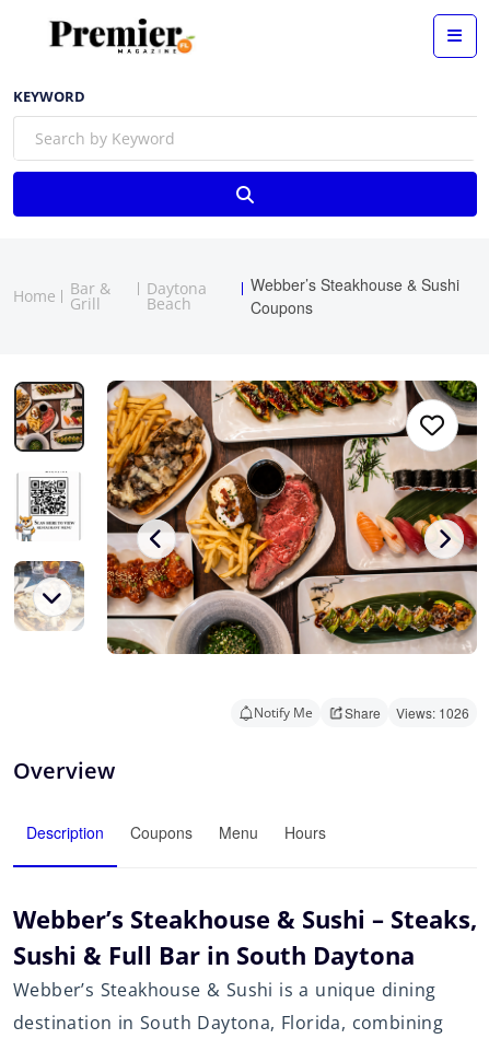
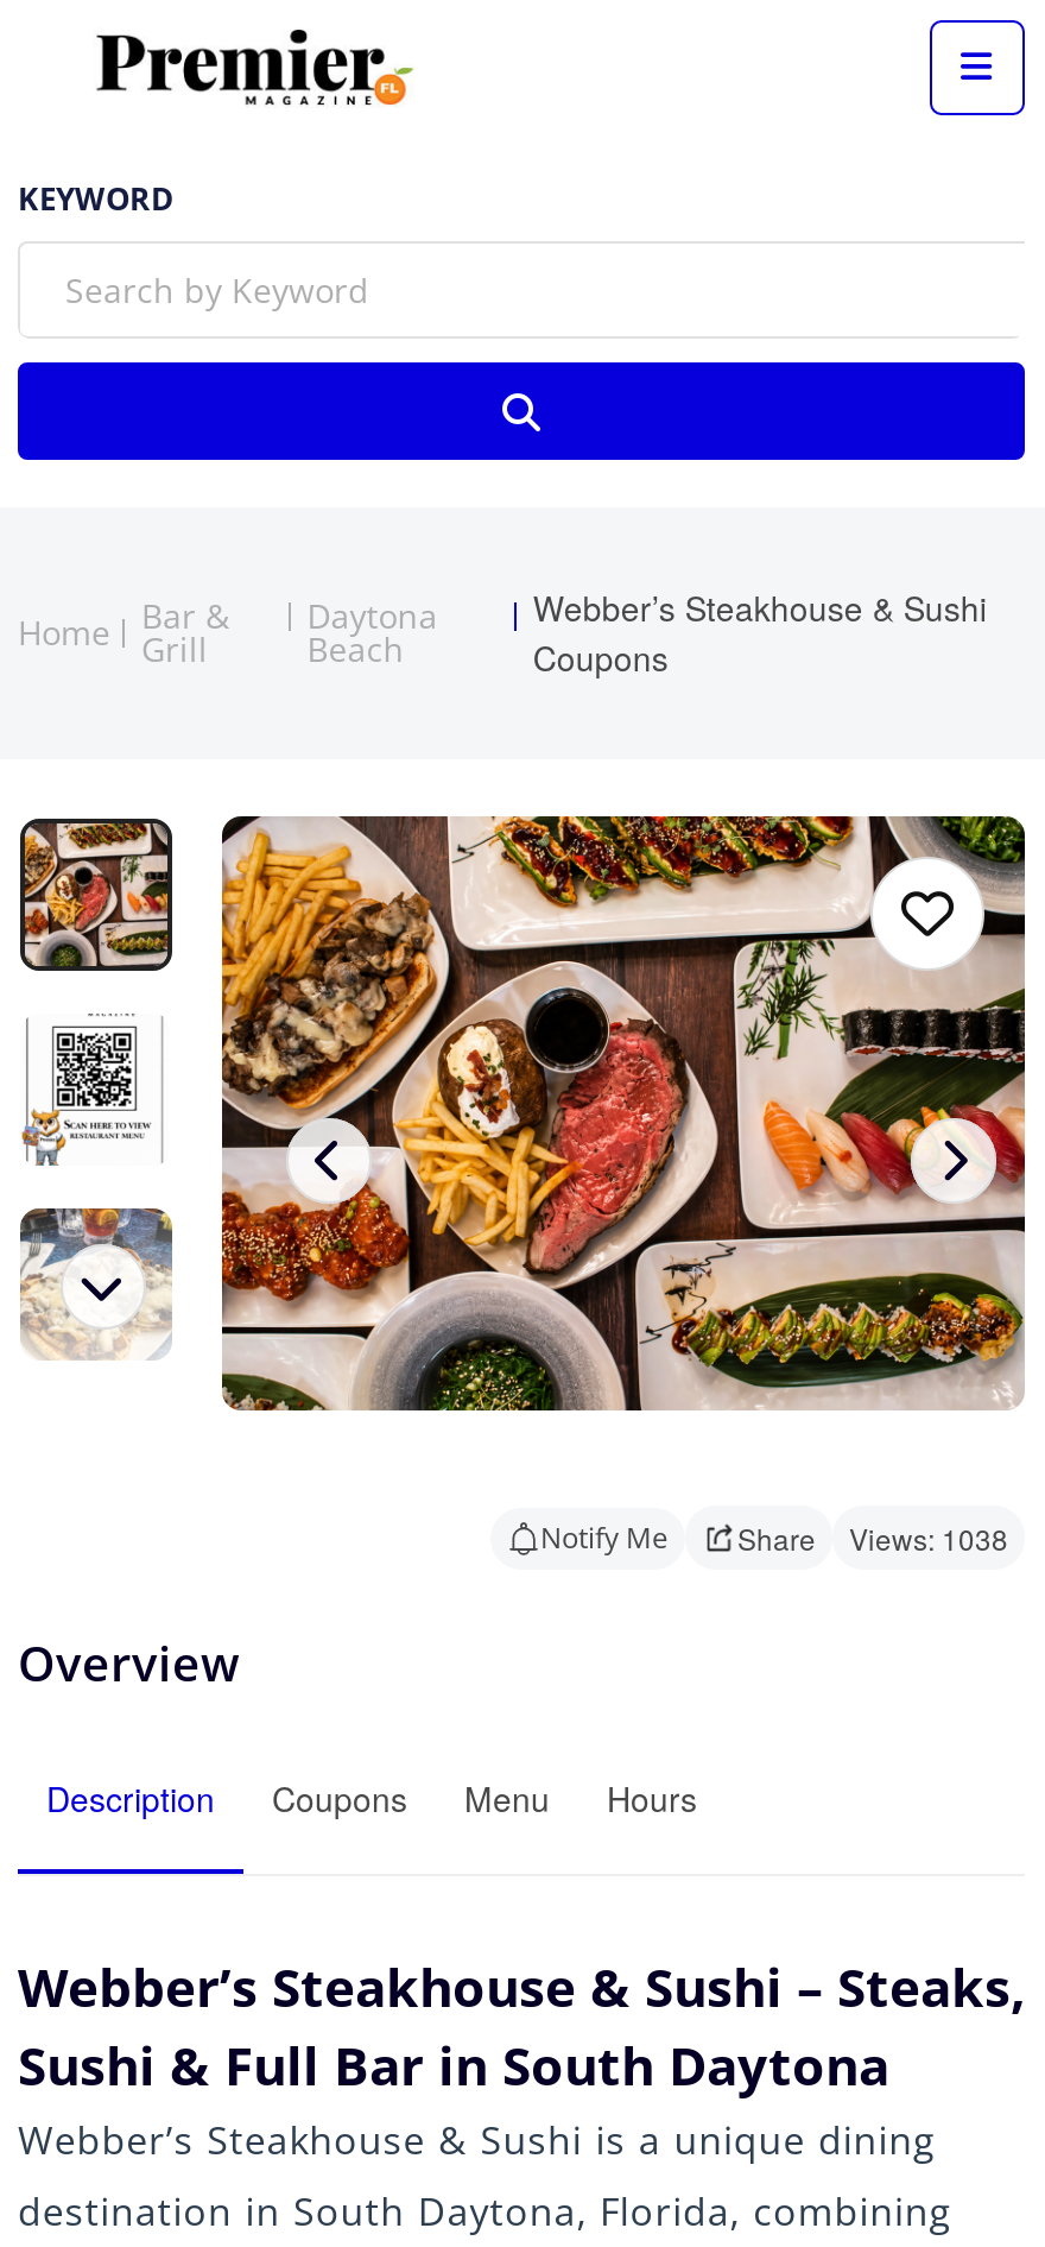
[254,703,469,722] Notify Me Share Views: 1026 -> [540,1516,1008,1558] Notify Me Share Views: 1038

